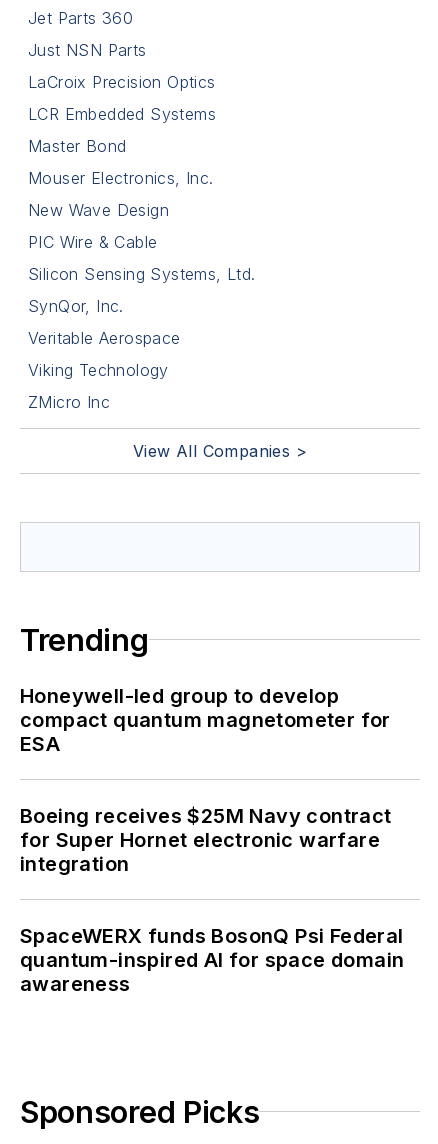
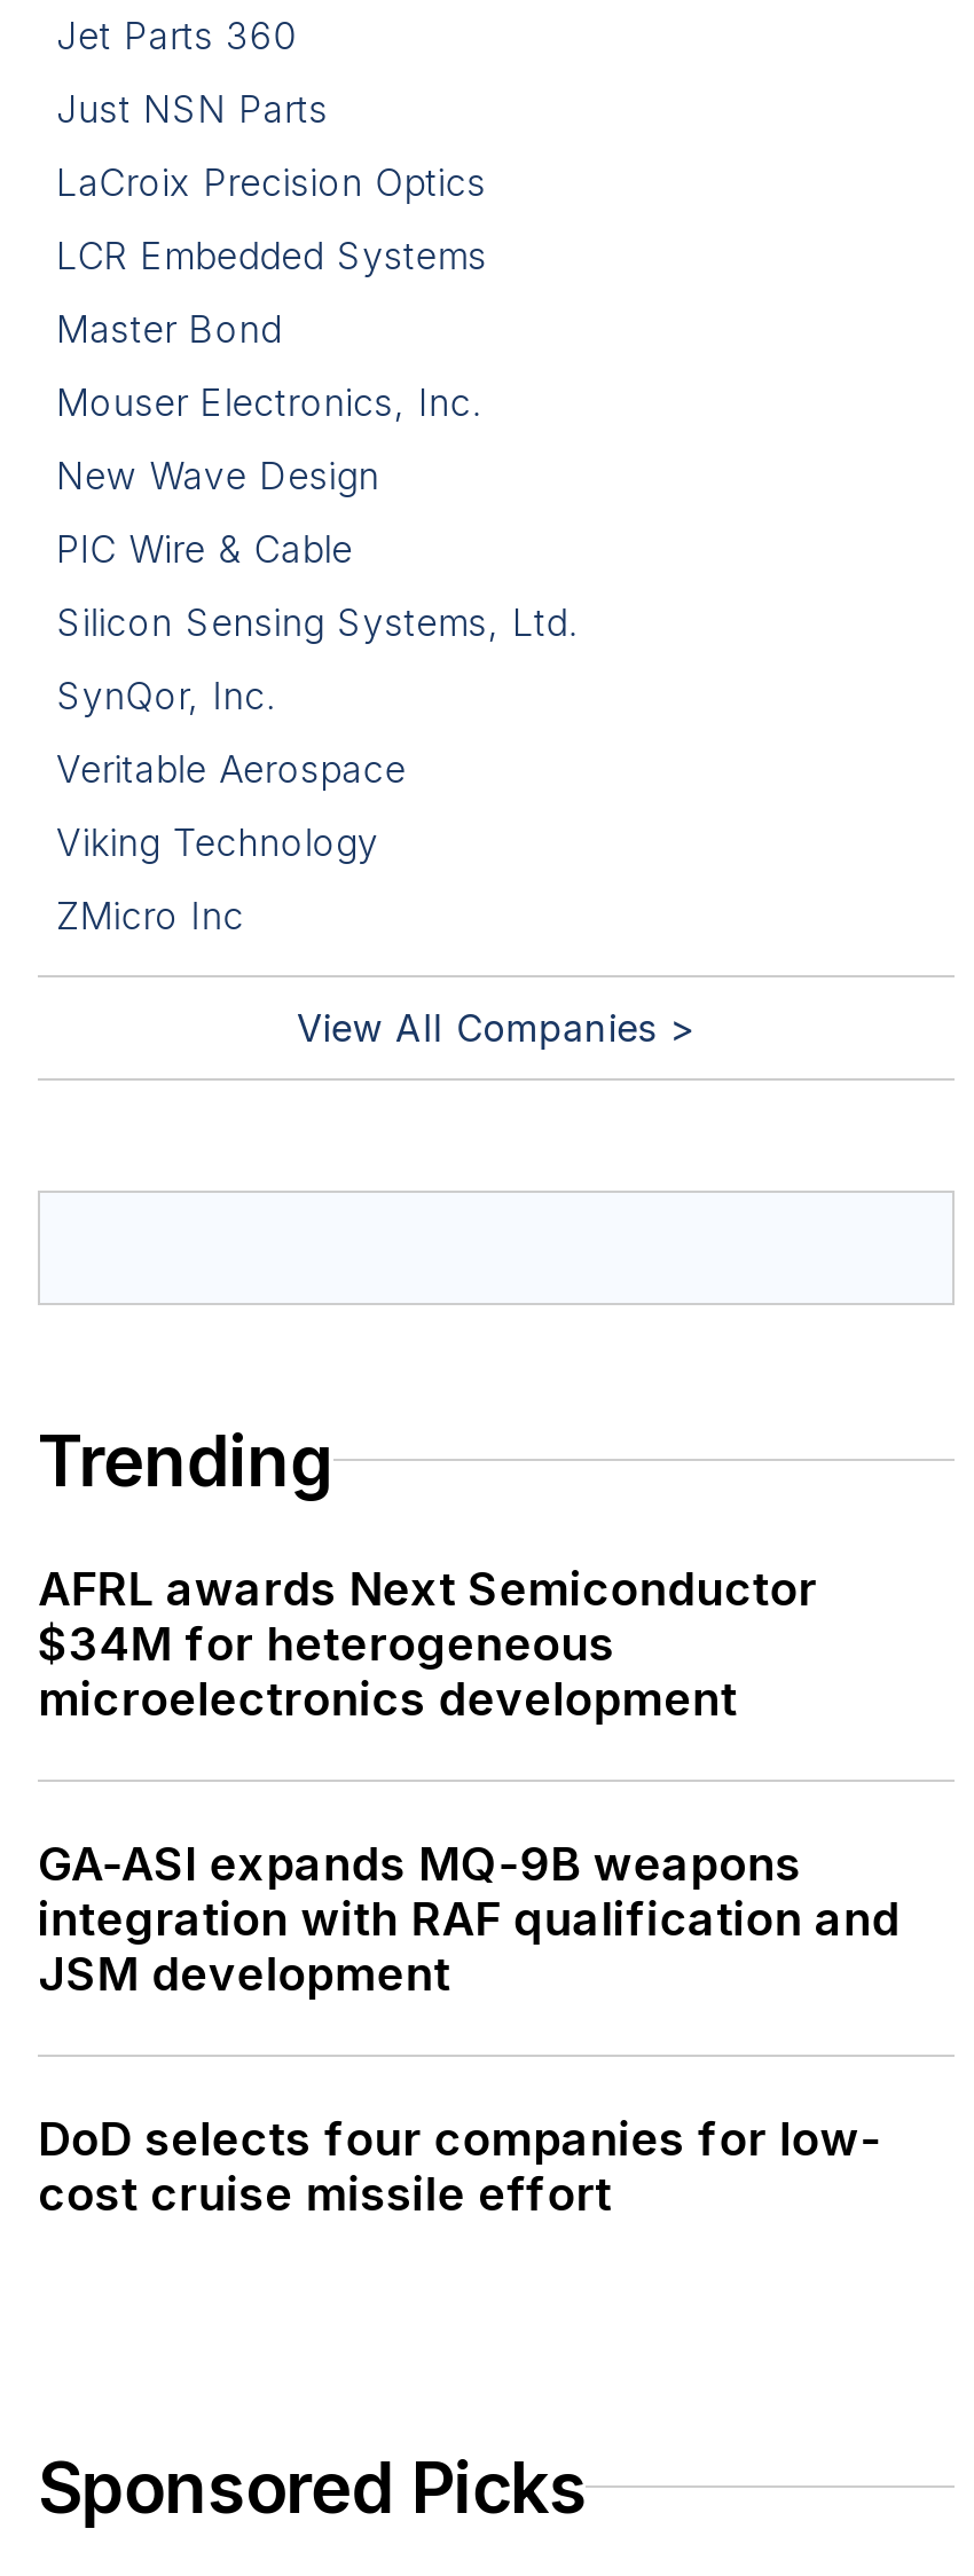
[20,684,391,756] Honeywell-led group to develop | compact quantum magnetometer for | ESA -> [38,1561,817,1726] AFRL awards Next Semiconductor | $34M for heterogeneous | microelectronics development
[20,804,392,876] Boeing receives $25M Navy contract | for Super Hornet electronic warfare | integration -> [38,1836,900,2001] GA-ASI expands MQ-9B weapons | integration with RAF qualification and | JSM development
[20,924,404,996] SpaceWERX funds BosonQ Psi Federal | quantum-inspired AI for space domain | awareness -> [38,2111,881,2221] DoD selects four companies for low- | cost cruise missile effort

